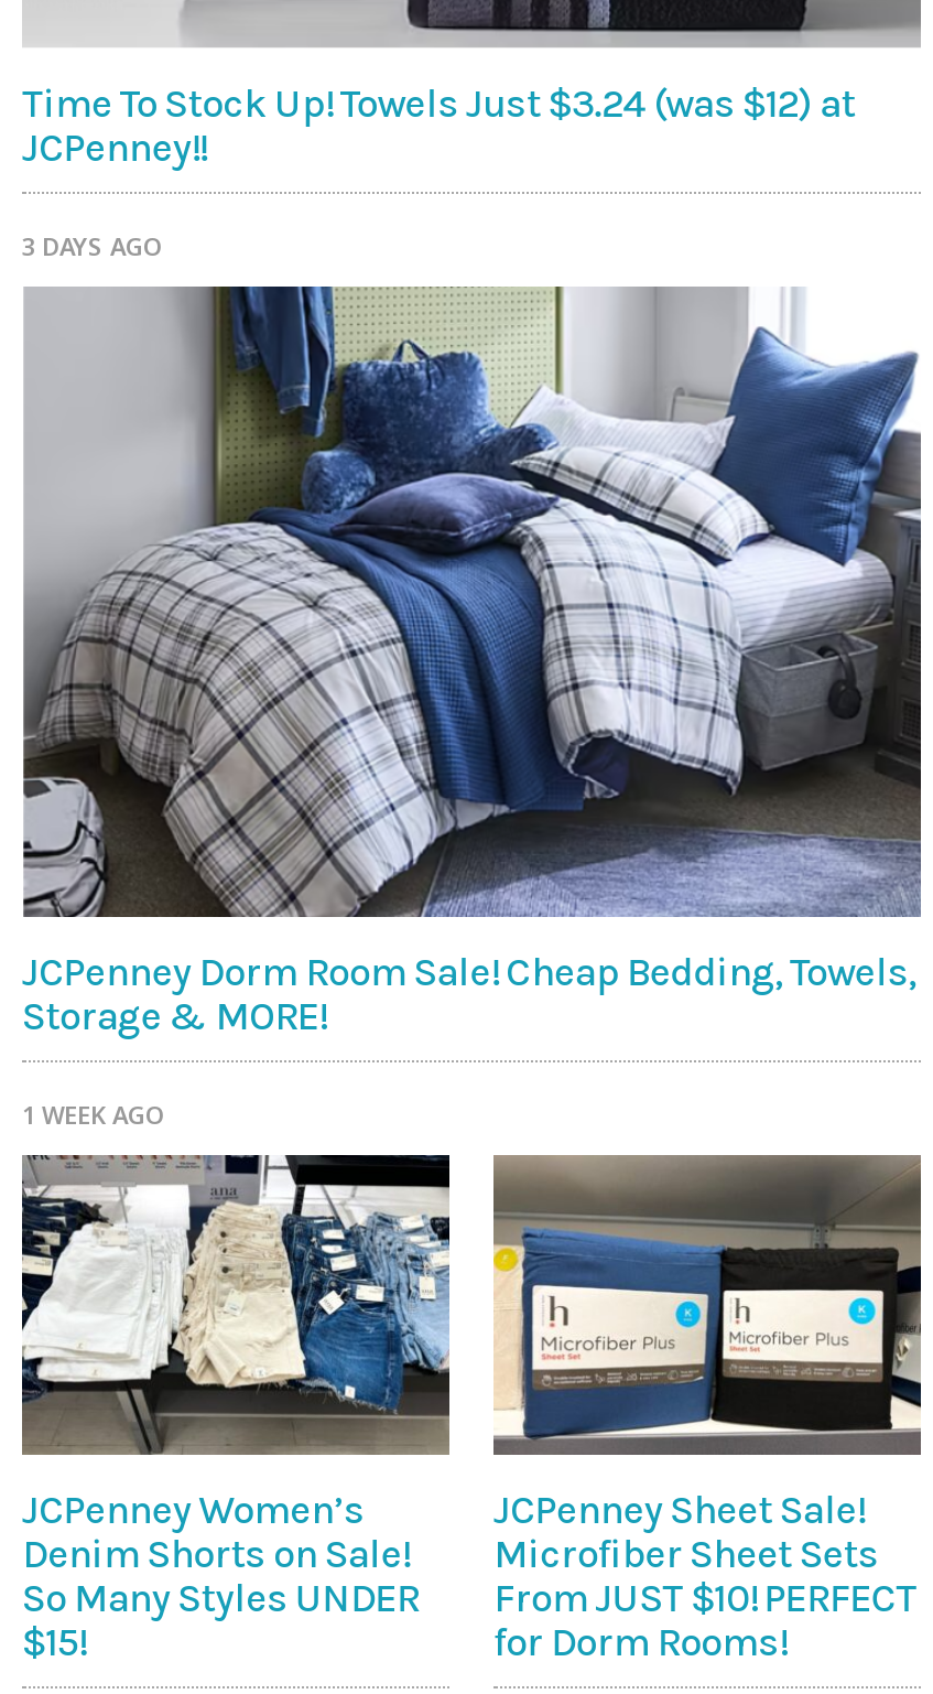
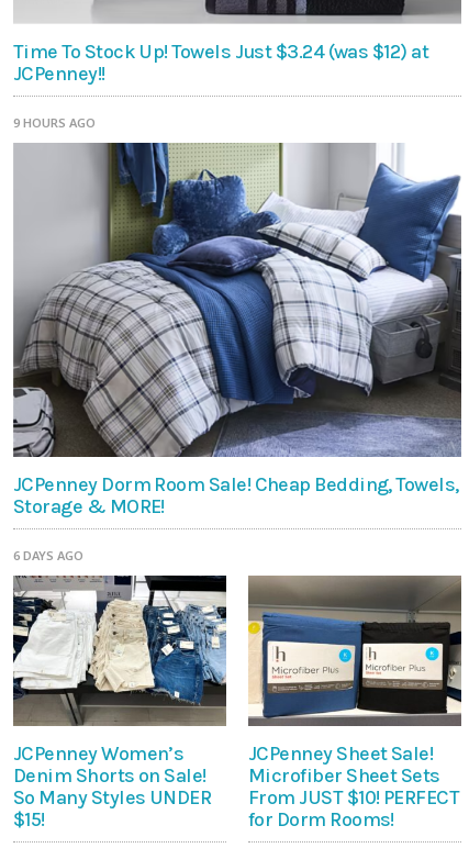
[22,228,163,261] 3 DAYS AGO -> [13,114,96,130] 9 HOURS AGO
[22,1097,165,1130] 1 WEEK AGO -> [13,547,83,564] 6 DAYS AGO

